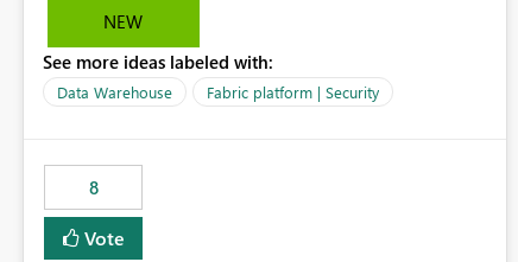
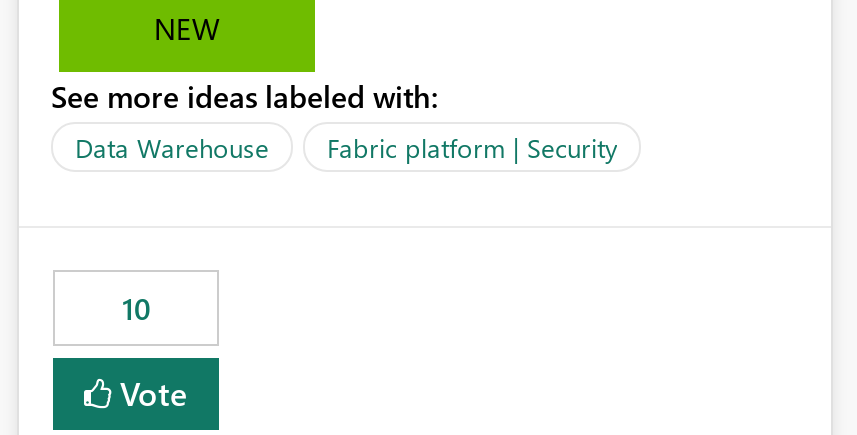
[89,176,98,200] 8 -> [122,289,150,329] 10

